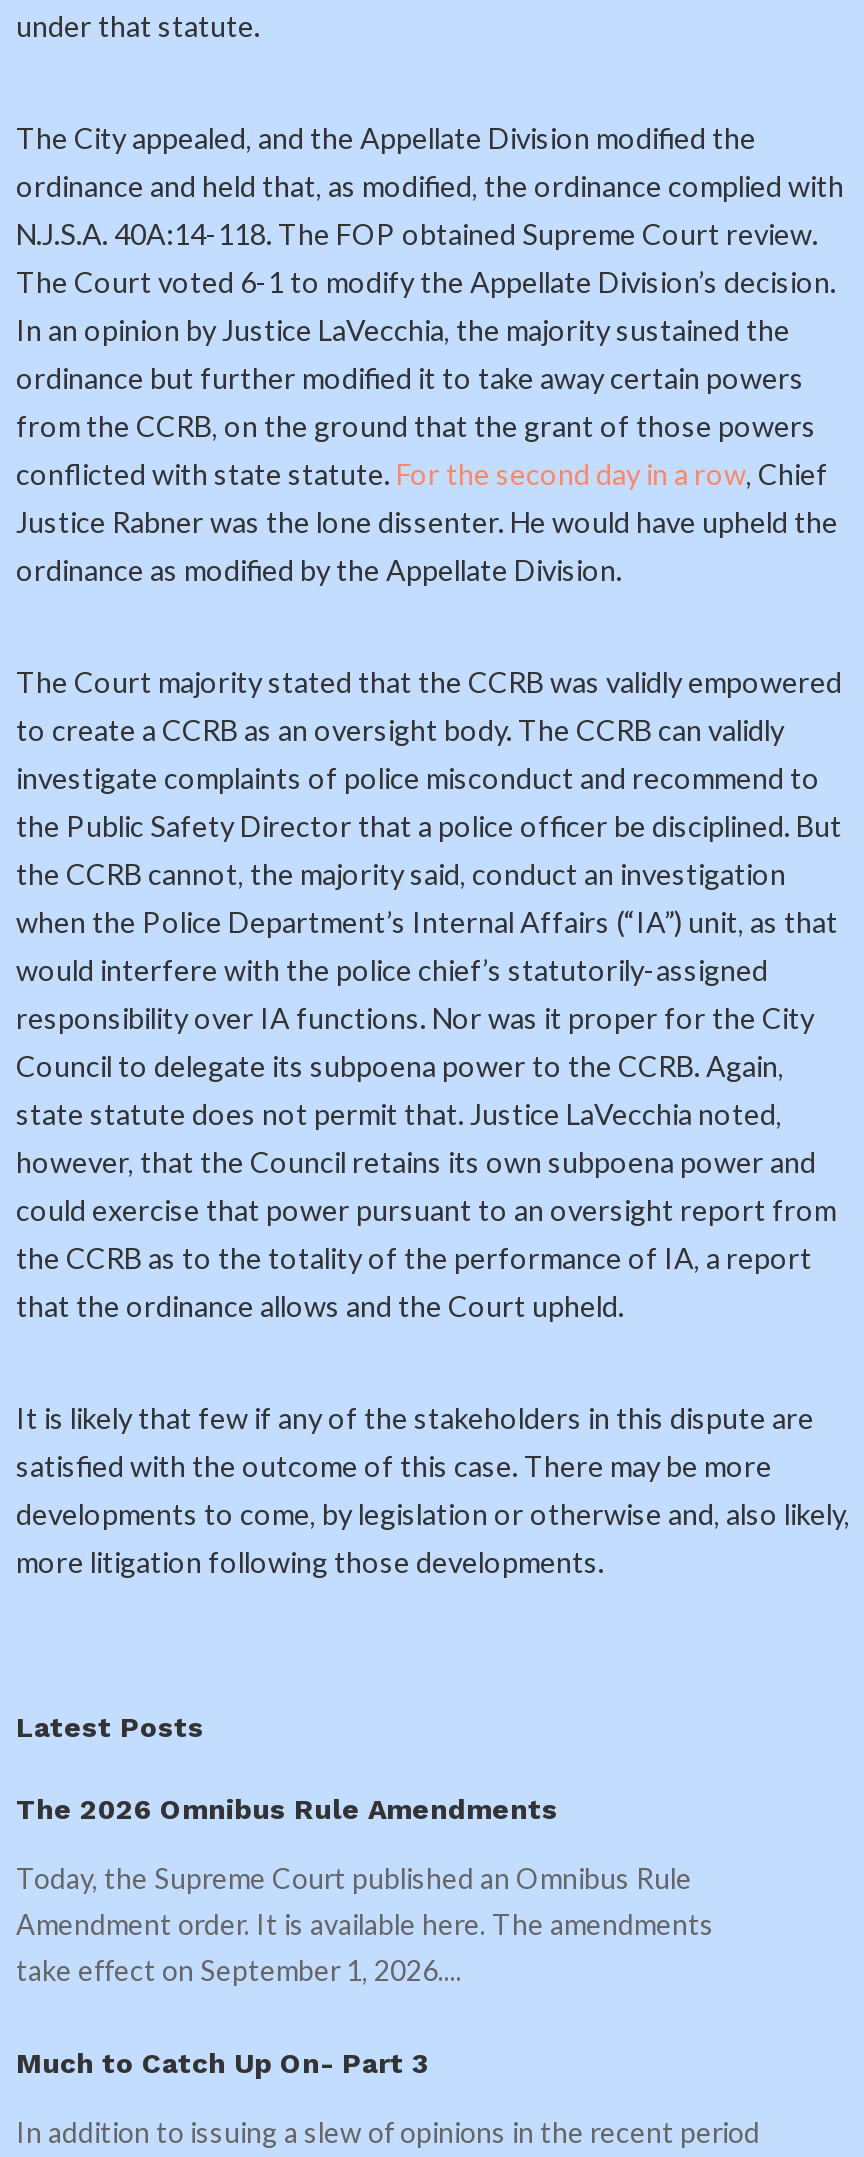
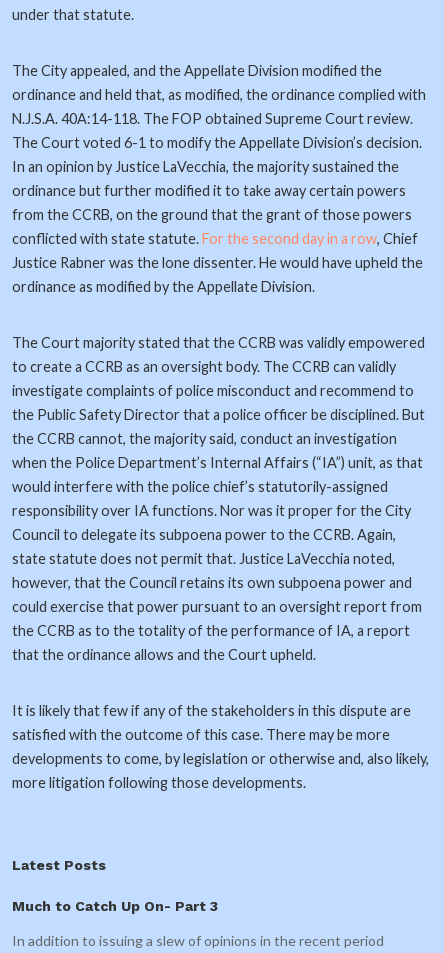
[16,1793,714,1987] The 2026 Omnibus Rule Amendments | Today, the Supreme Court published an Omnibus Rule | Amendment order. It is available here. The amendments | take effect on September 1, 2026.... -> none

